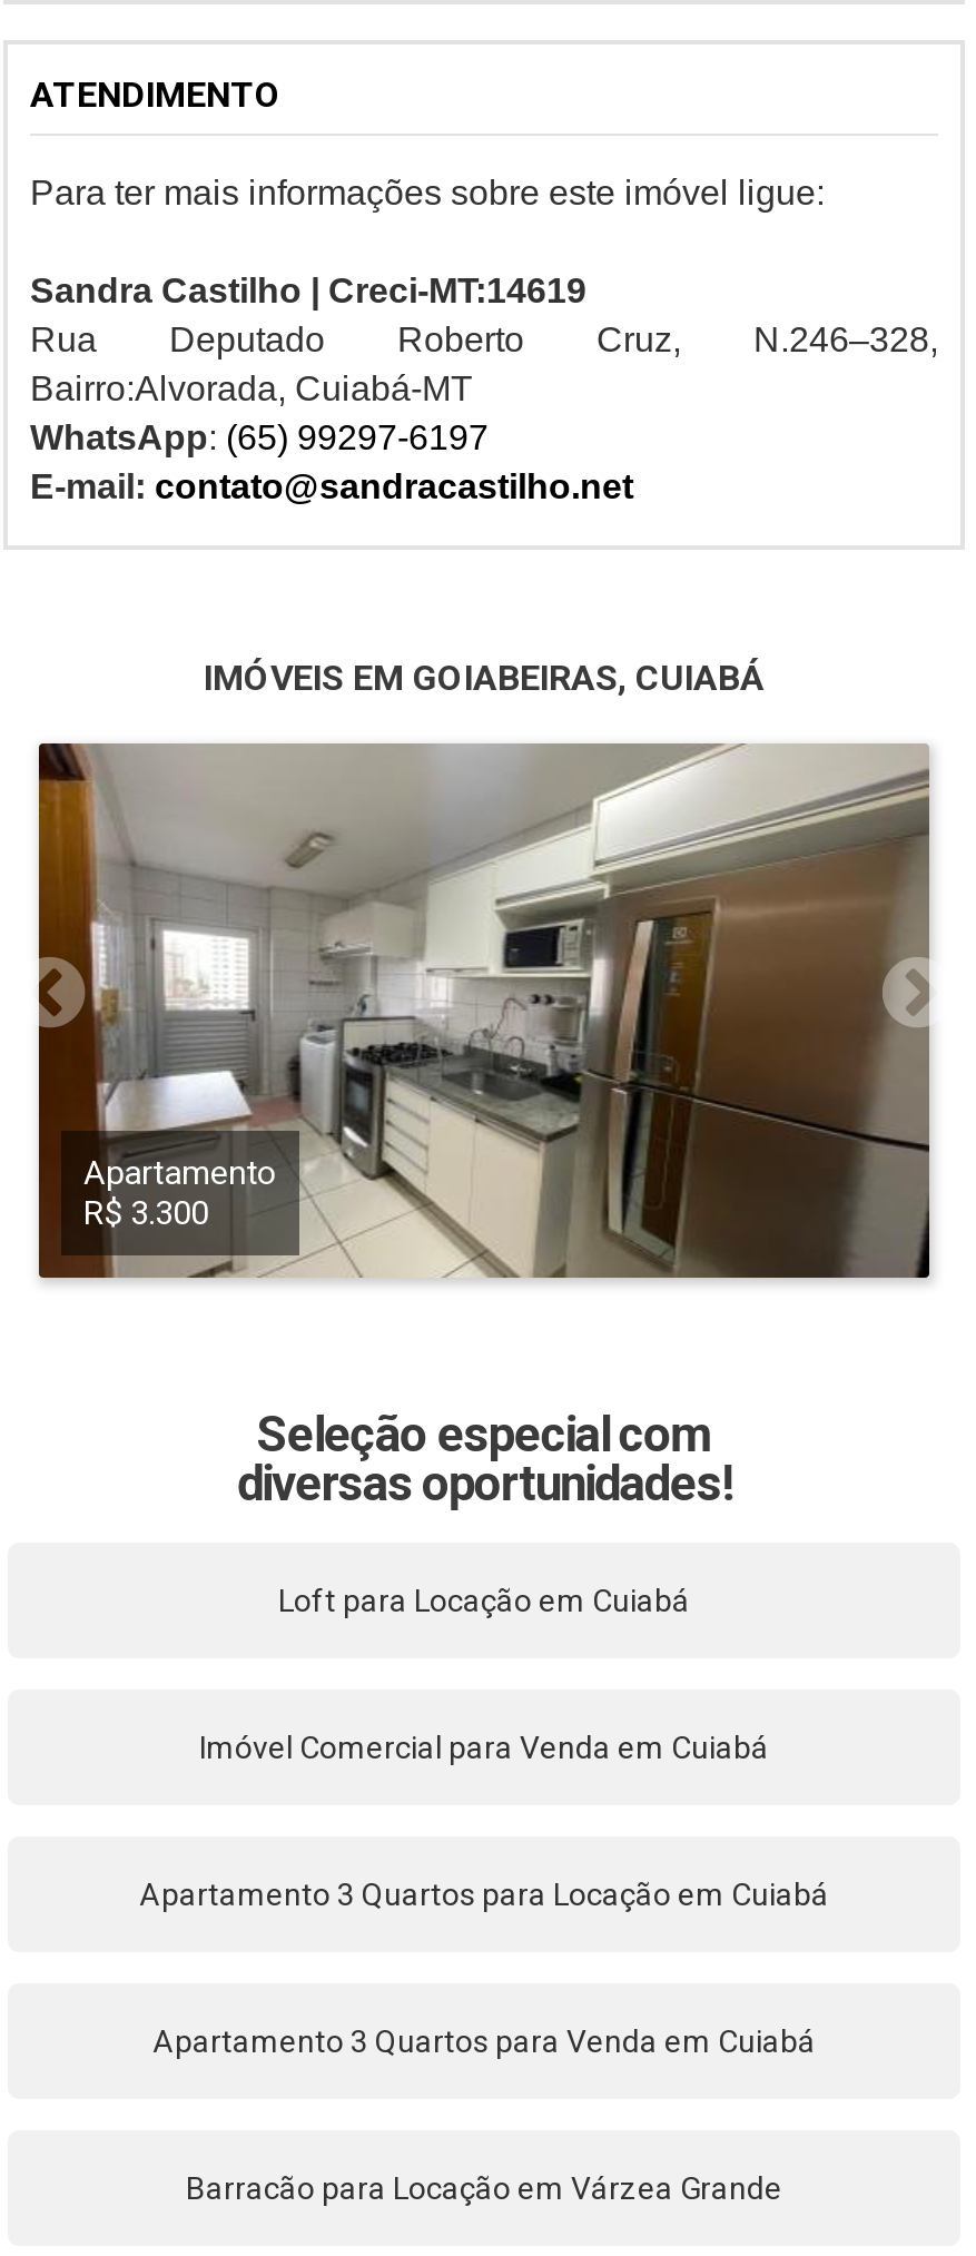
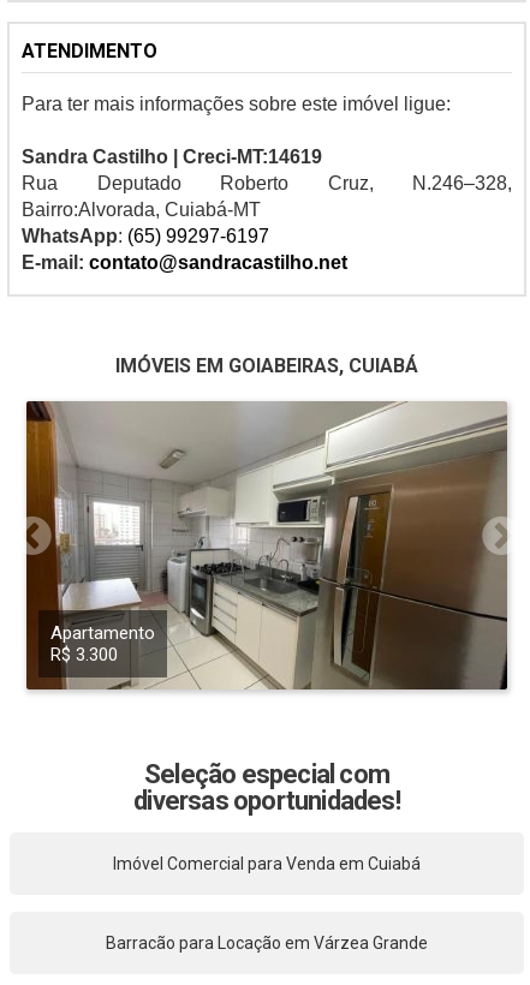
[278,1583,690,1618] Loft para Locação em Cuiabá -> none
[139,1876,829,1912] Apartamento 3 Quartos para Locação em Cuiabá -> none
[152,2023,816,2059] Apartamento 3 Quartos para Venda em Cuiabá -> none

